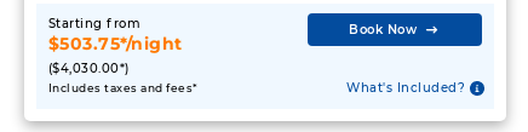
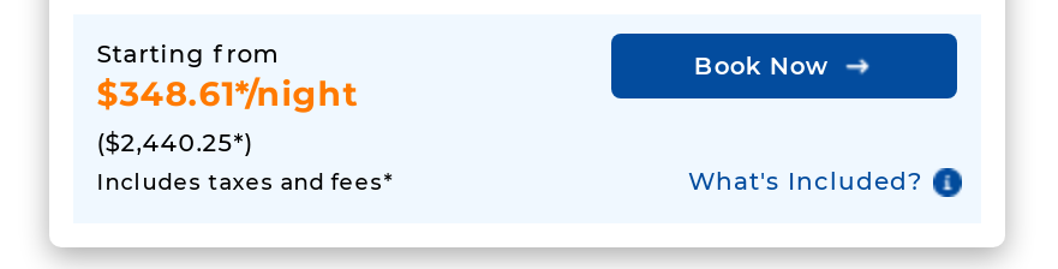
[48,33,182,77] $503.75*/night | ($4,030.00*) -> [97,73,358,159] $348.61*/night | ($2,440.25*)

